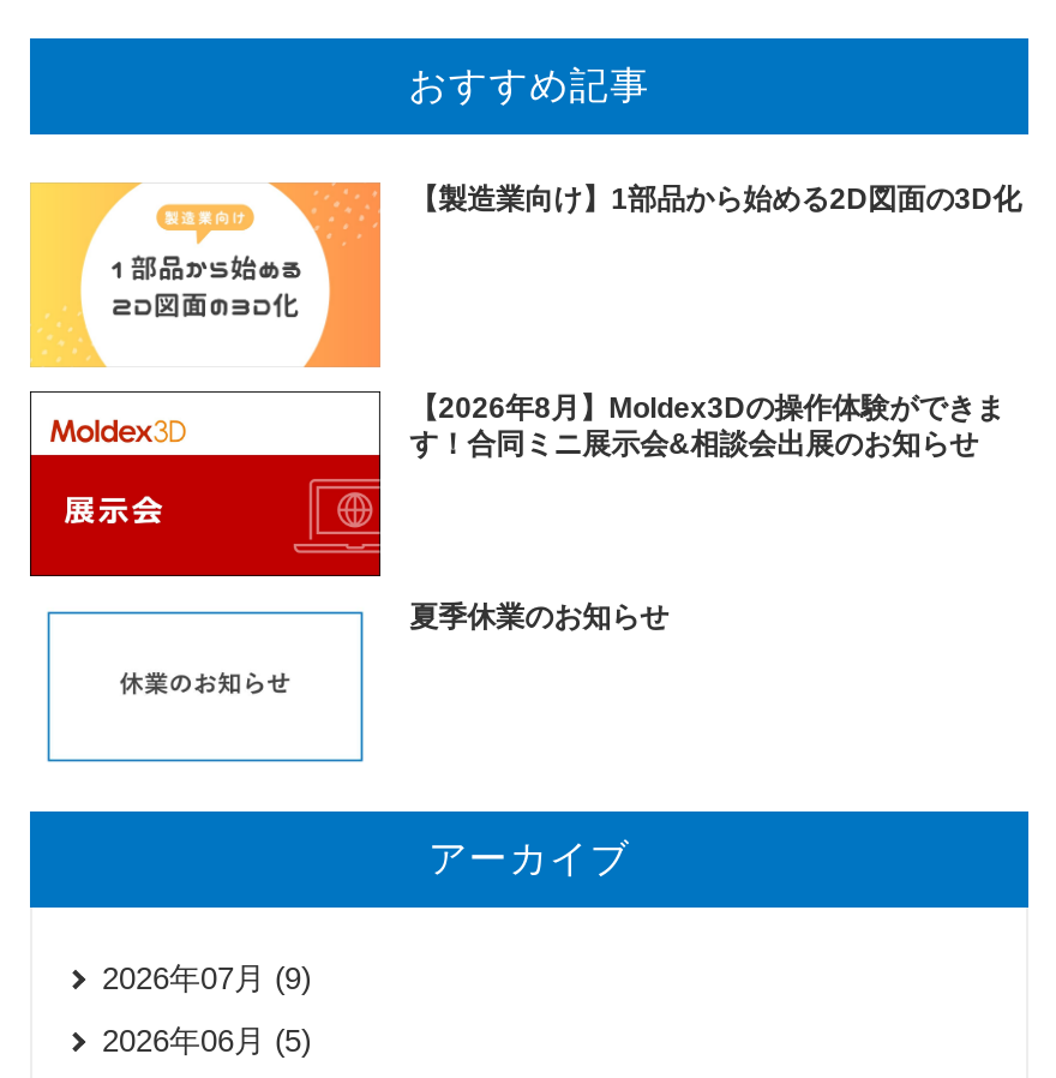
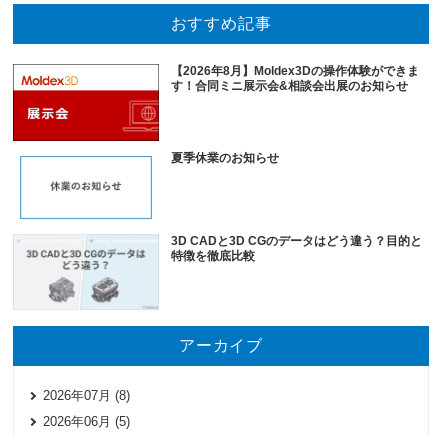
[28,182,1021,370] [image] | 【製造業向け】1部品から始める2D図面の3D化 -> none
moved [409,391,1005,633] -> [171,64,419,165]: 【2026年8月】Moldex3Dの操作体験ができま | す！合同ミニ展示会&相談会出展のお知らせ | 夏季休業のお知らせ
none -> [22,234,422,310] [image] | 3D CADと3D CGのデータはどう違う？目的と | 特徴を徹底比較
[102,961,311,997] 2026年07月 (9) -> [43,388,130,403] 2026年07月 (8)

